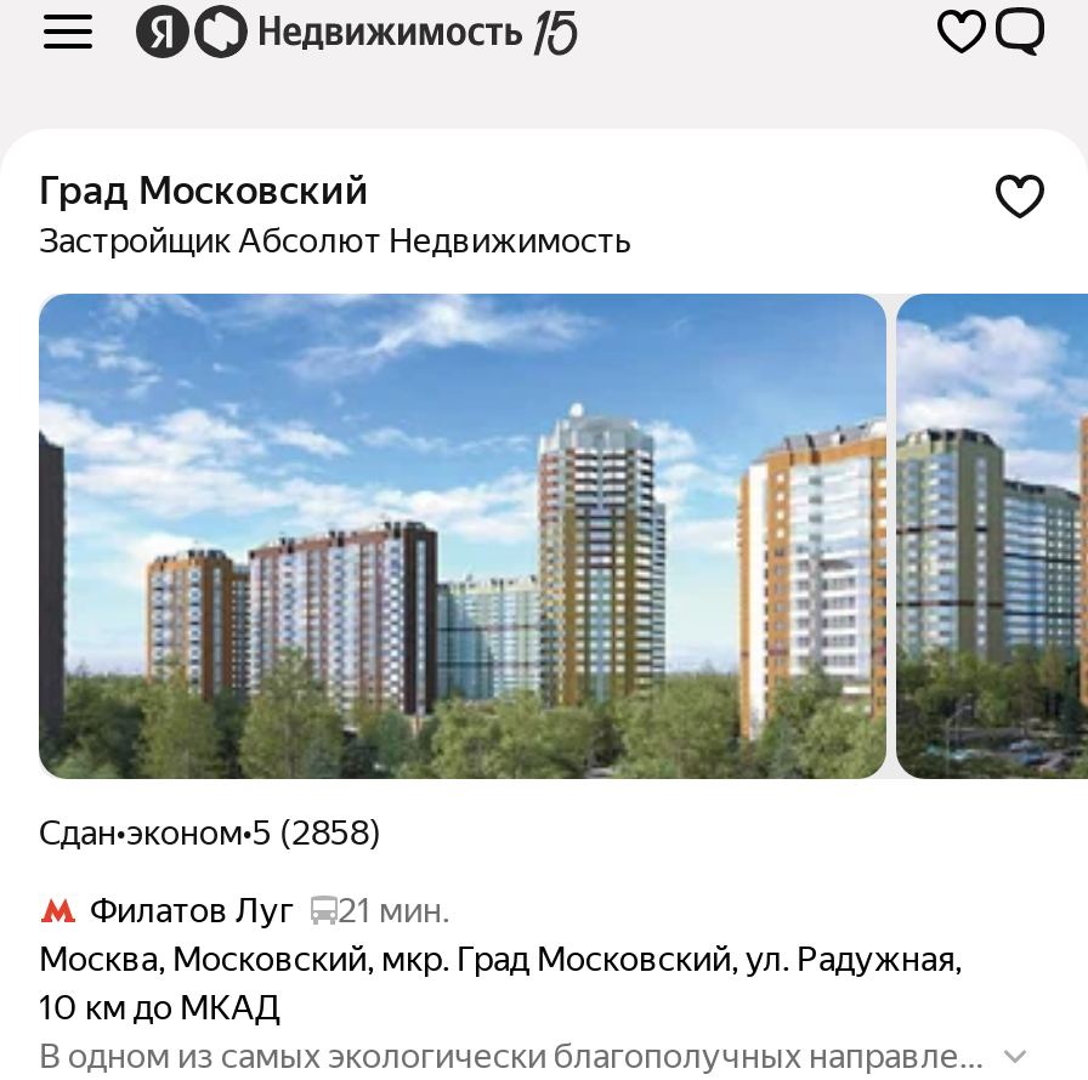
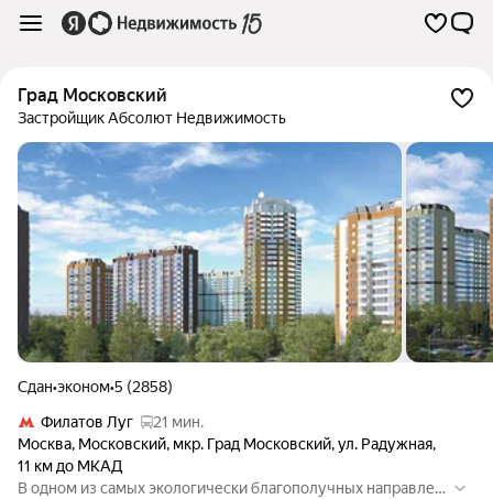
[39,988,282,1027] 10 км до МКАД -> [18,457,123,475] 11 км до МКАД

